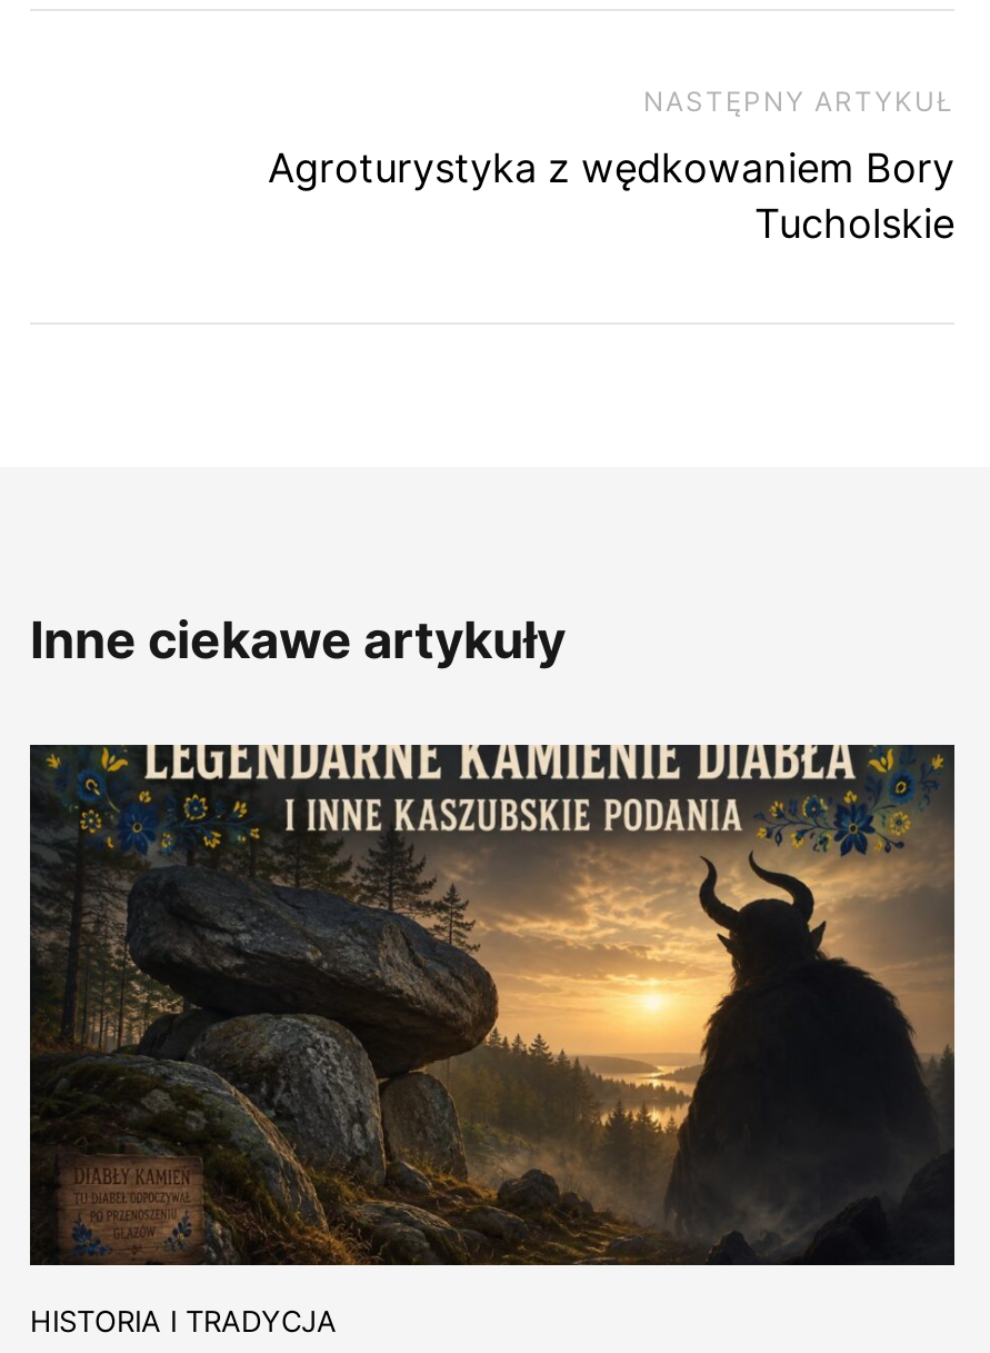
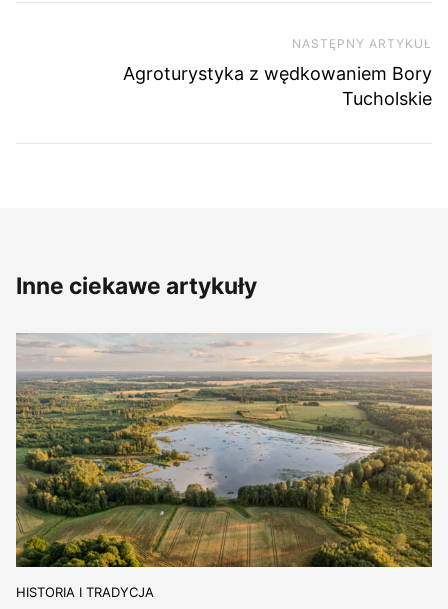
[28,743,957,1267] [image] -> [15,333,433,568] [image]

